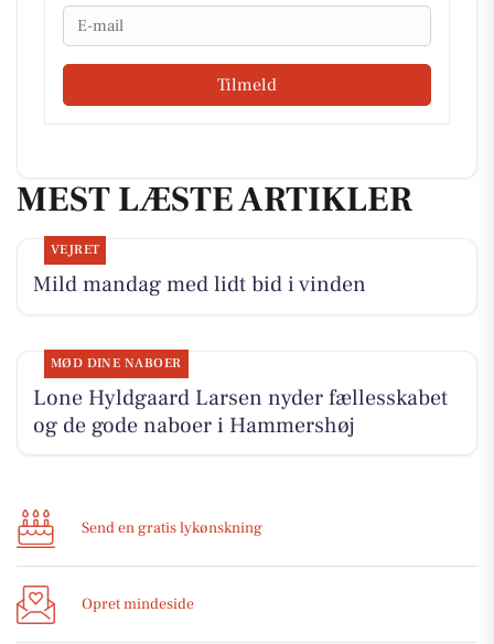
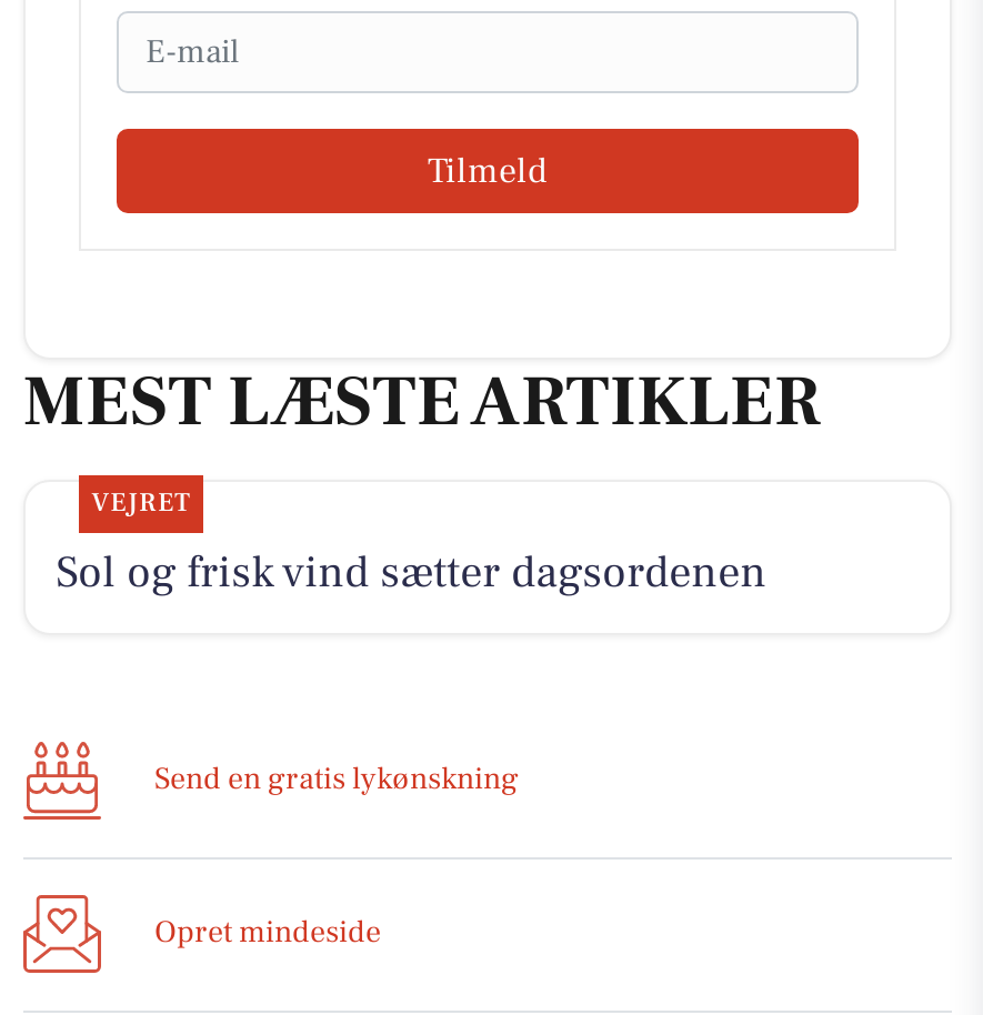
[33,271,447,439] Mild mandag med lidt bid i vinden | MØD DINE NABOER | Lone Hyldgaard Larsen nyder fællesskabet | og de gode naboer i Hammershøj -> [56,545,767,603] Sol og frisk vind sætter dagsordenen

